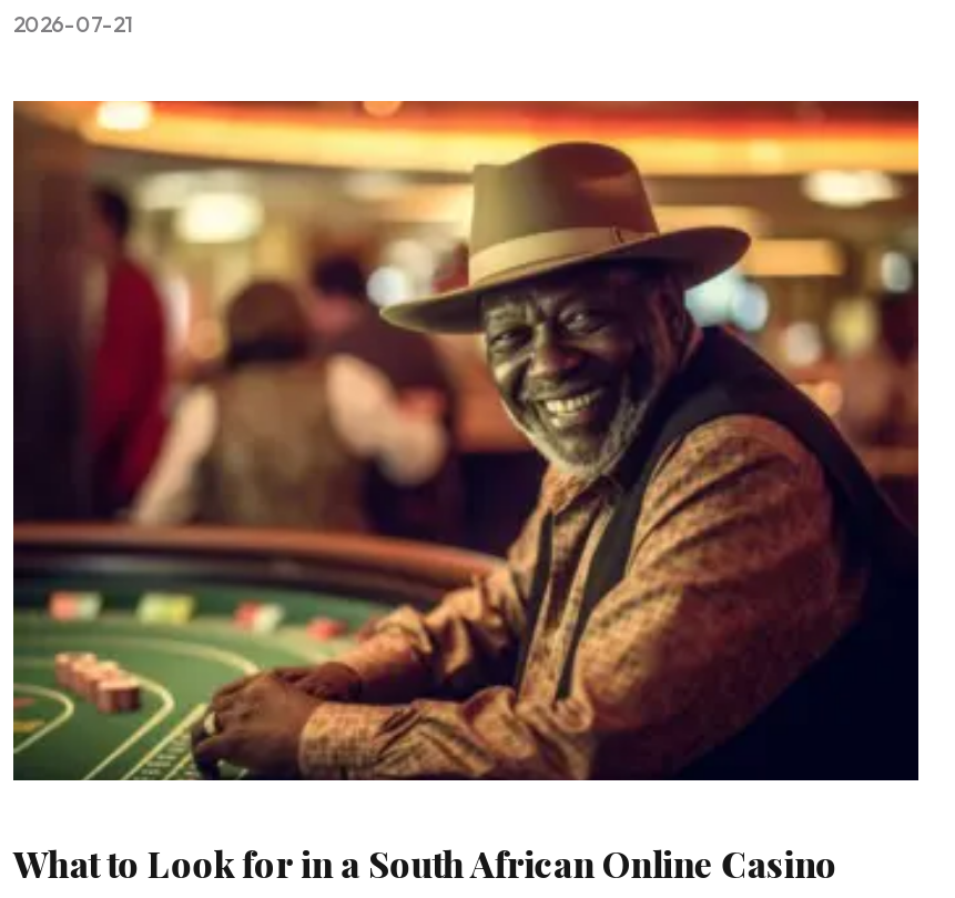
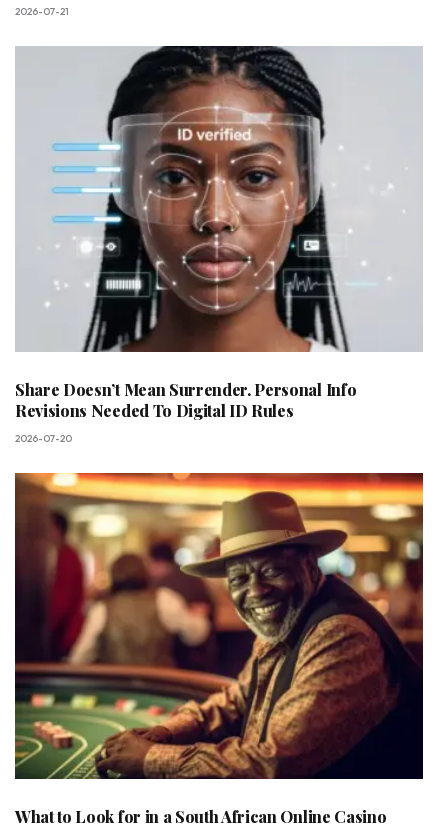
none -> [15,45,423,445] [image] | Share Doesn’t Mean Surrender. Personal Info | Revisions Needed To Digital ID Rules | 2026-07-20

